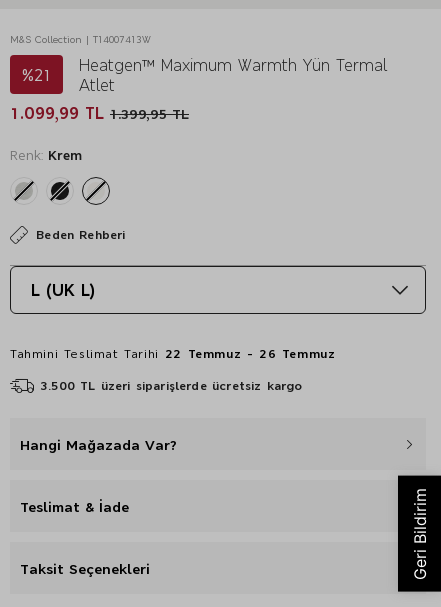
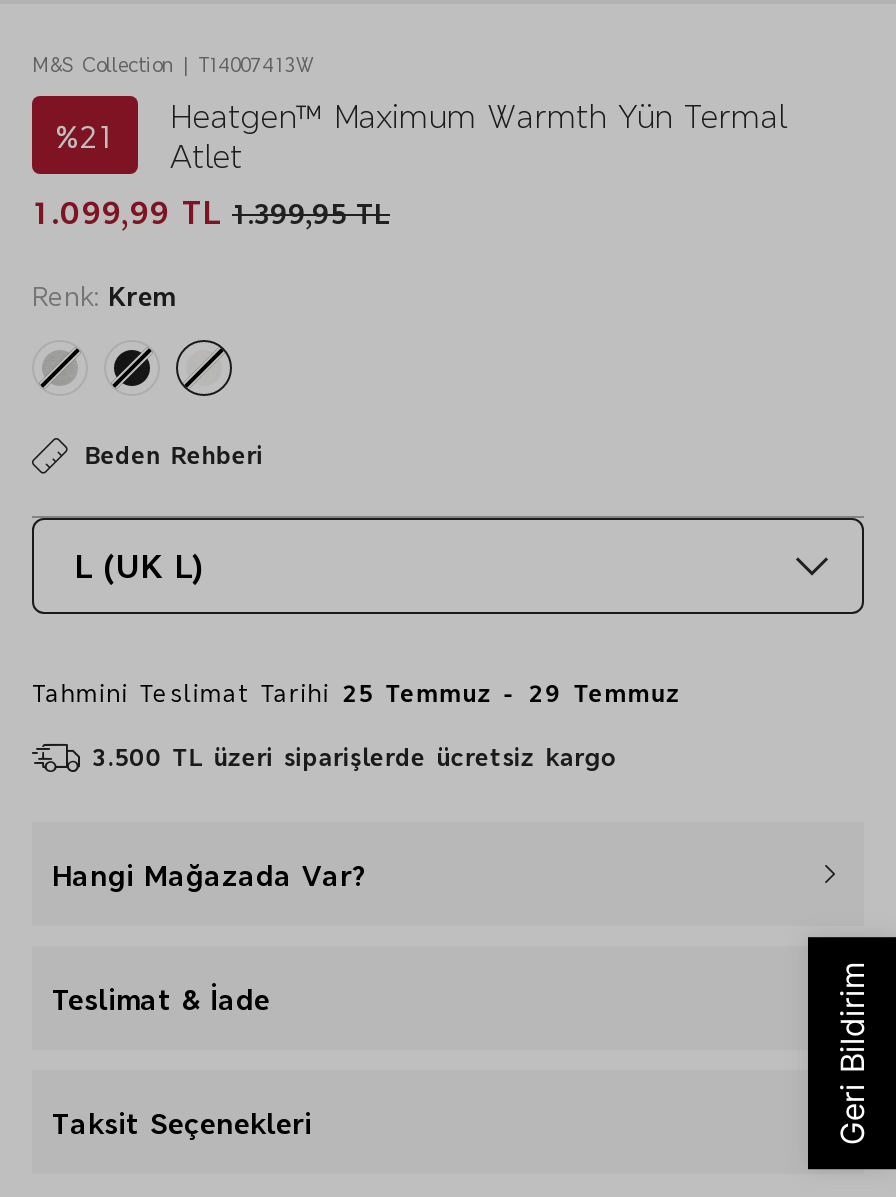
[10,346,335,362] Tahmini Teslimat Tarihi 22 Temmuz - 26 Temmuz -> [32,679,681,711] Tahmini Teslimat Tarihi 25 Temmuz - 29 Temmuz

